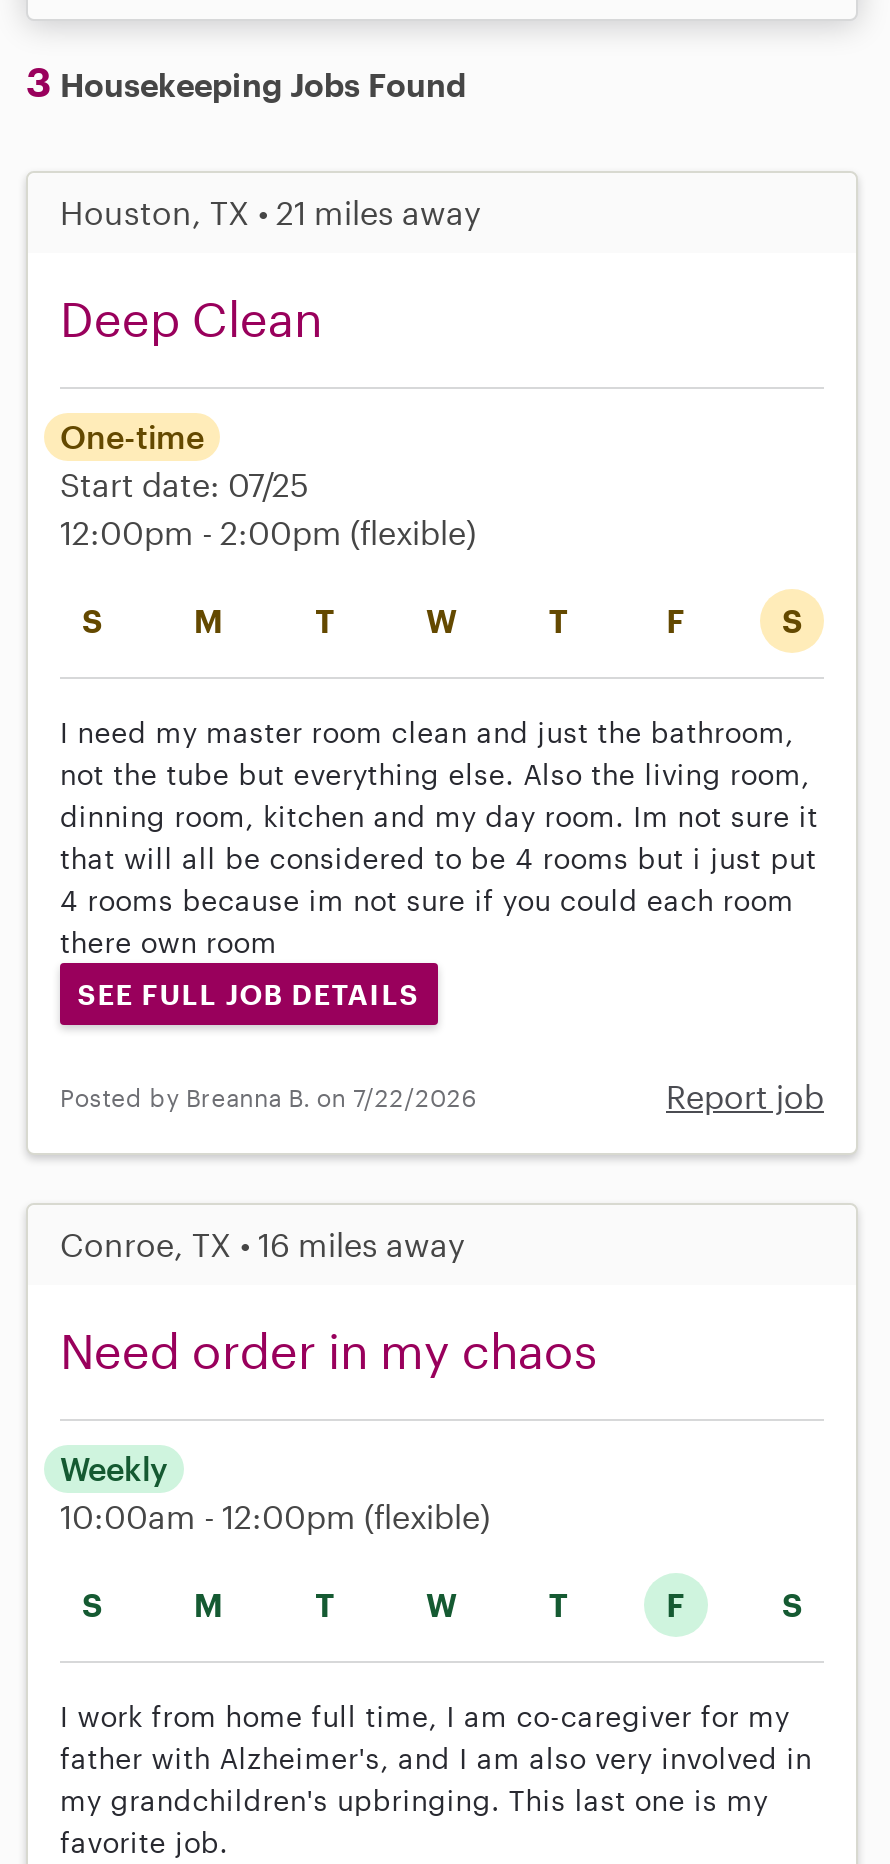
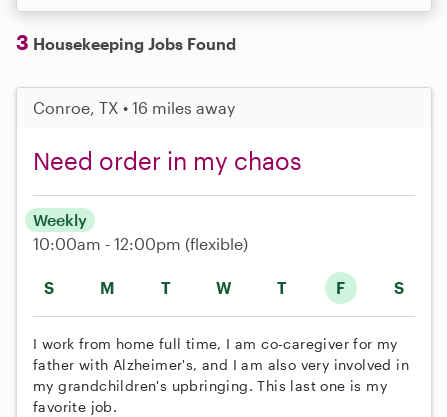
[60,193,480,347] Houston, TX • 21 miles away | Deep Clean -> none
[60,417,476,551] One-time | Start date: 07/25 | 12:00pm - 2:00pm (flexible) -> none
[82,601,802,639] S | M | T | W | T | F | S -> none
[60,715,824,1116] I need my master room clean and just the bathroom, | not the tube but everything else. Also the living room, | dinning room, kitchen and my day room. Im not sure it | that will all be considered to be 4 rooms but i just put | 4 rooms because im not sure if you could each room | there own room | SEE FULL JOB DETAILS | Posted by Breanna B. on 7/22/2026 | Report job -> none

